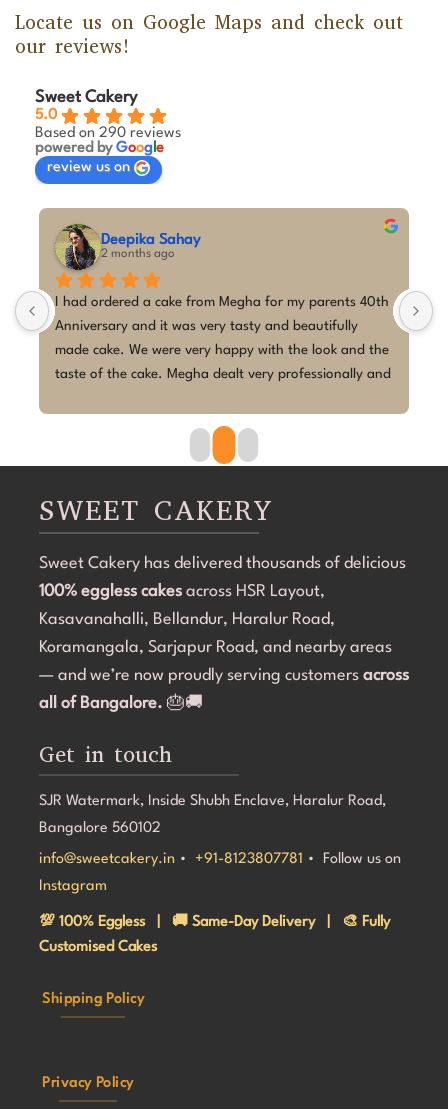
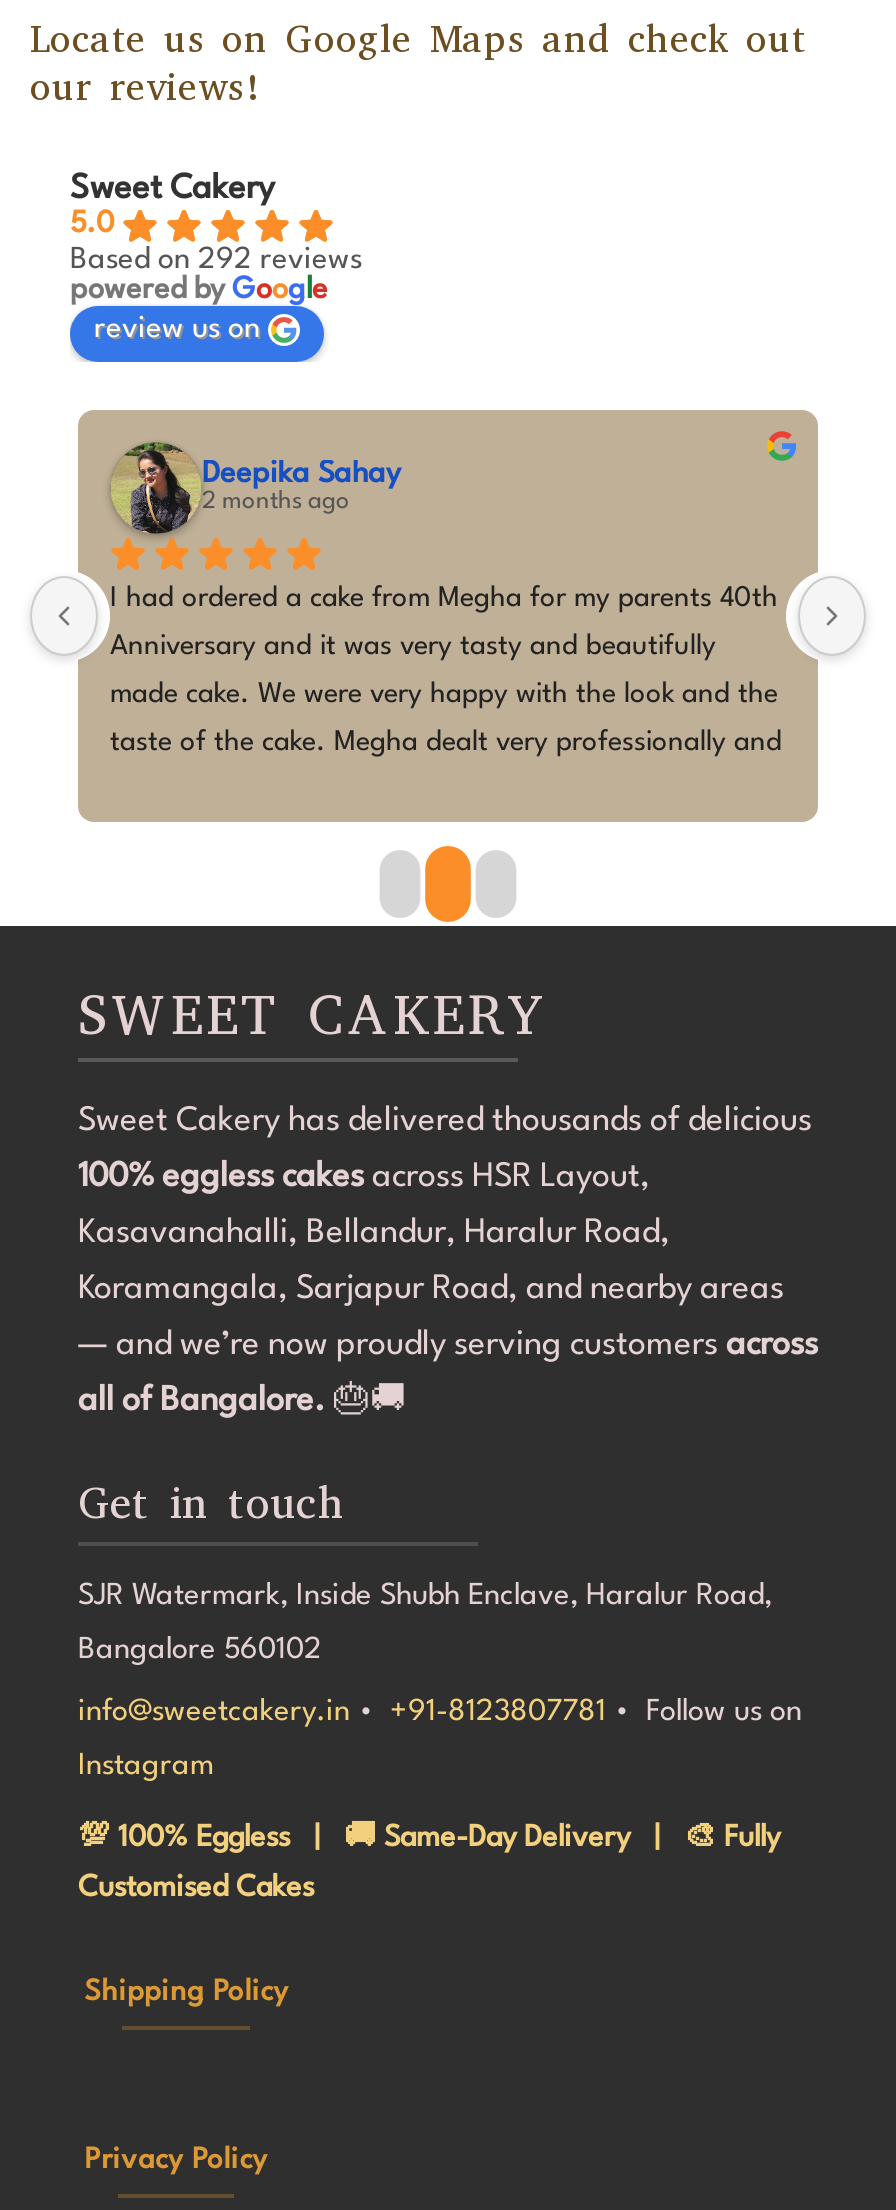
[35,126,181,141] Based on 290 reviews -> [70,246,362,276] Based on 292 reviews

